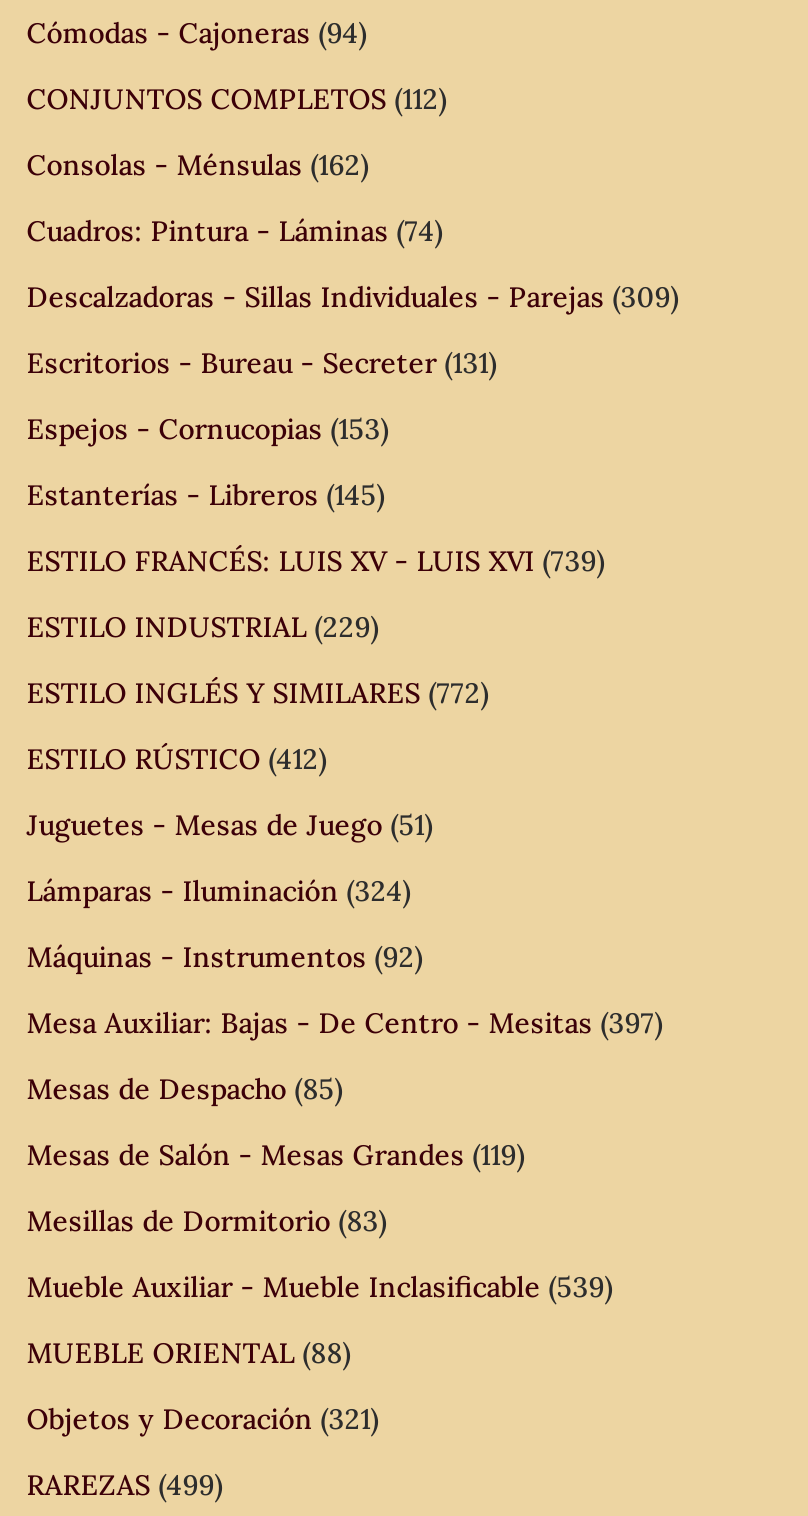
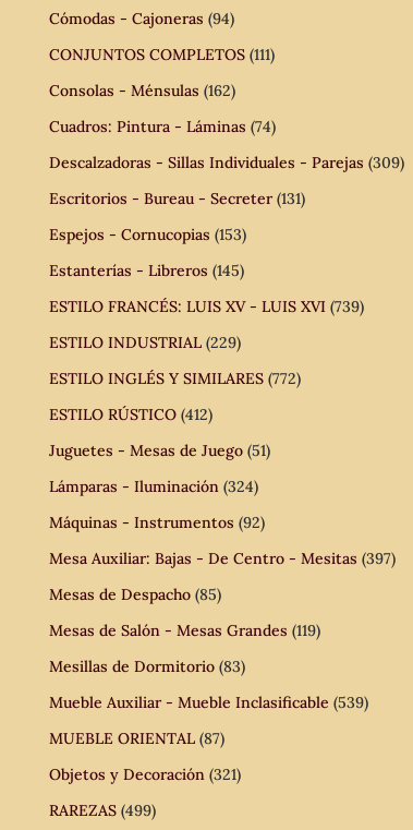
[27,81,447,117] CONJUNTOS COMPLETOS (112) -> [49,45,274,65] CONJUNTOS COMPLETOS (111)
[27,1335,351,1371] MUEBLE ORIENTAL (88) -> [49,729,224,749] MUEBLE ORIENTAL (87)

